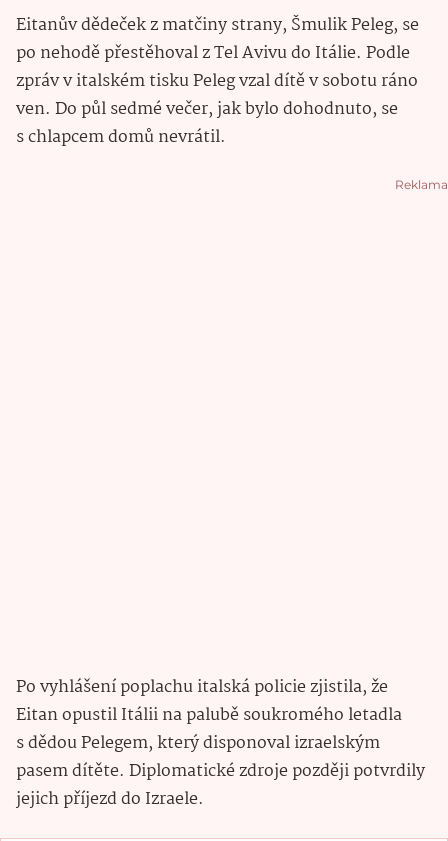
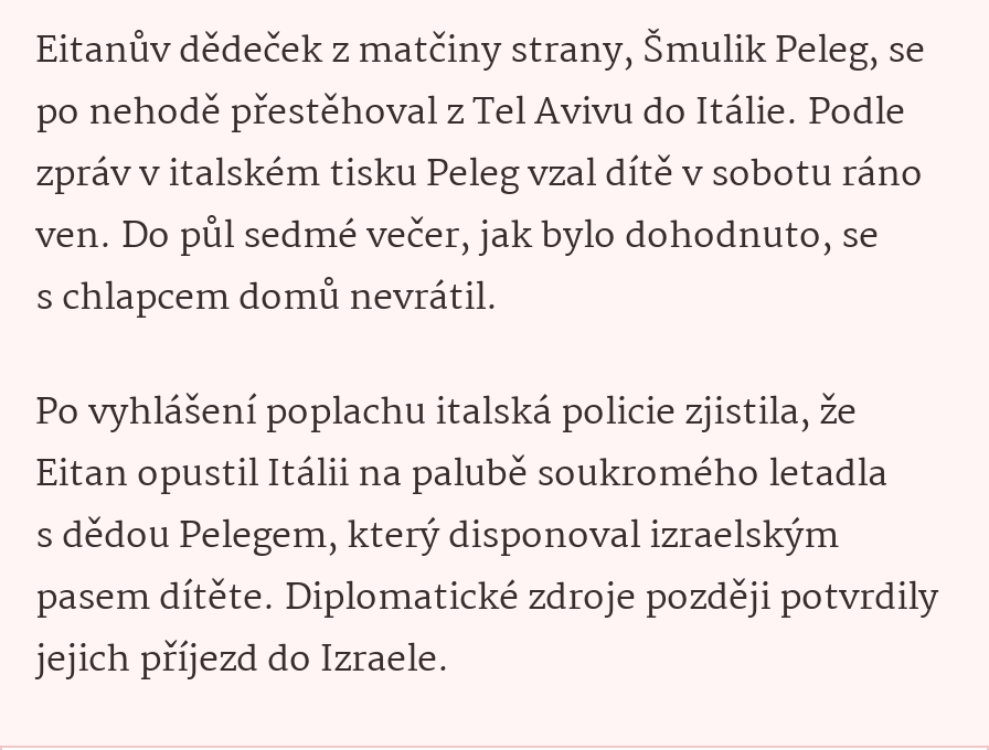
[395,177,448,192] Reklama -> none

